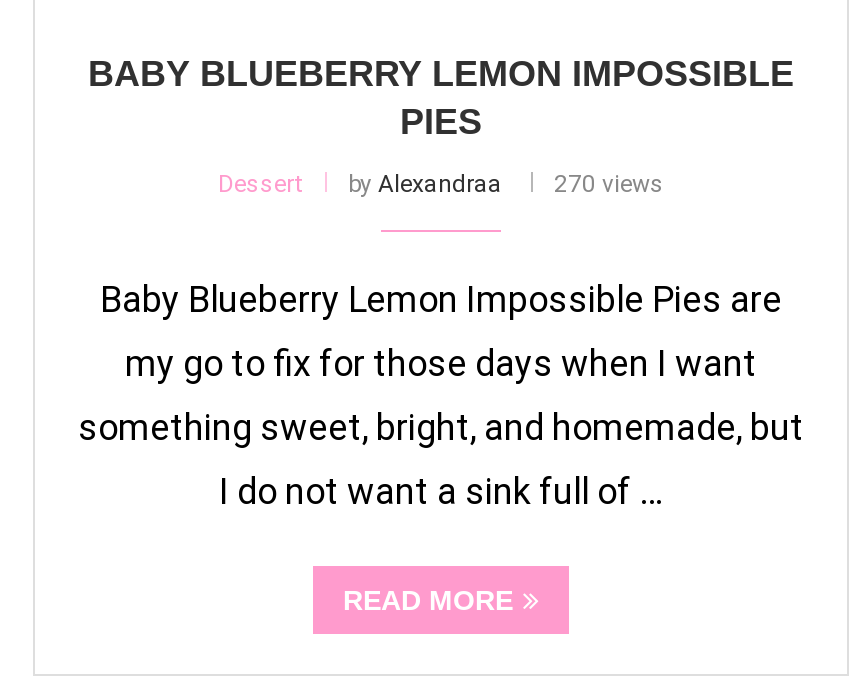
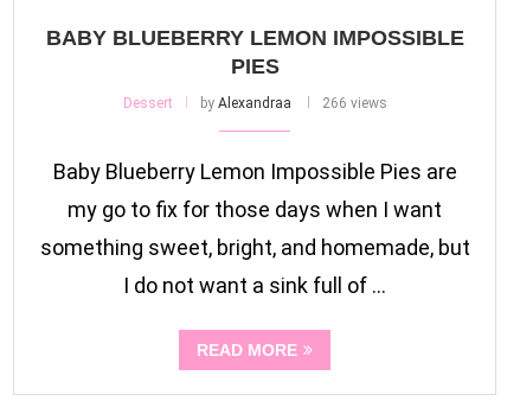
[218,170,664,198] Dessert by Alexandraa 270 views -> [123,95,387,112] Dessert by Alexandraa 266 views

